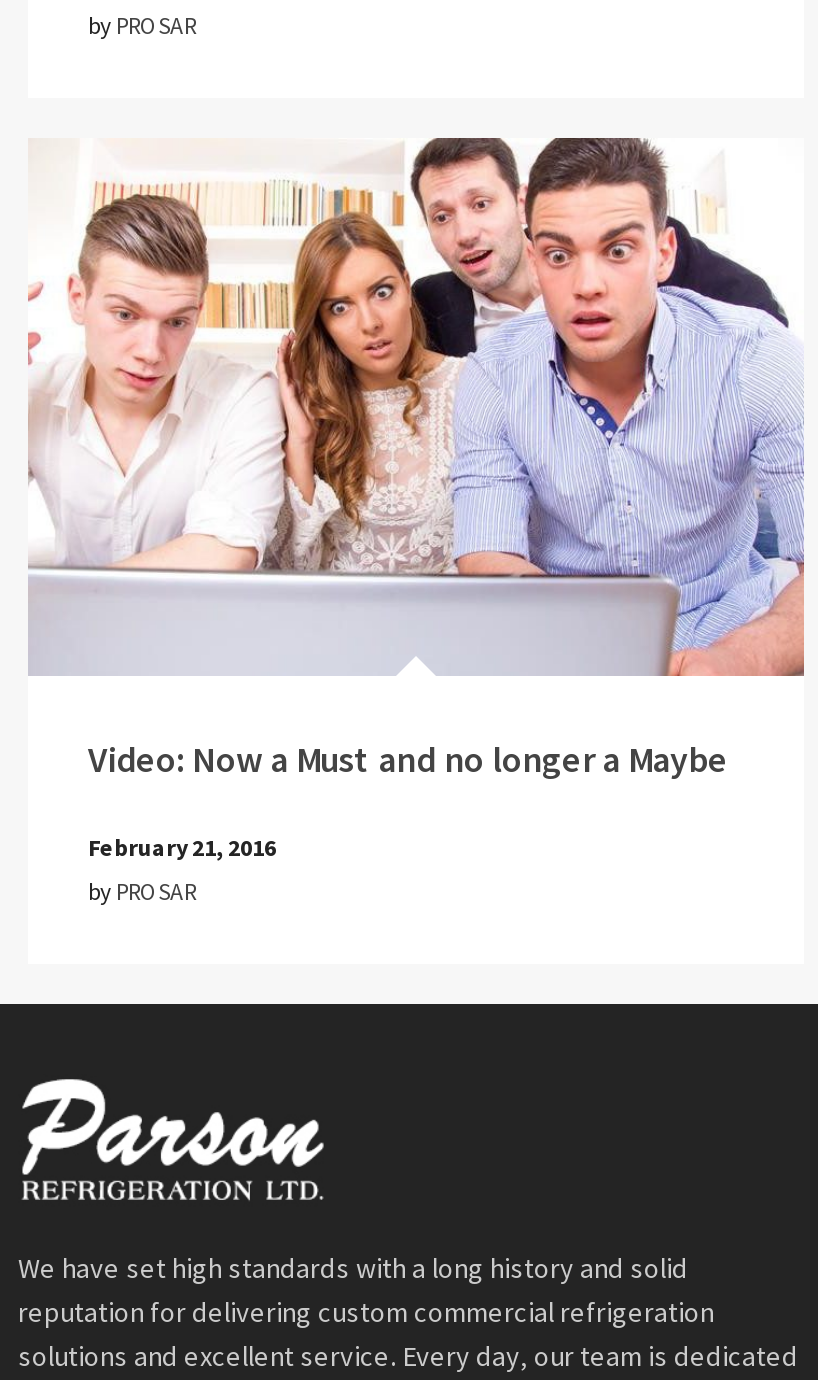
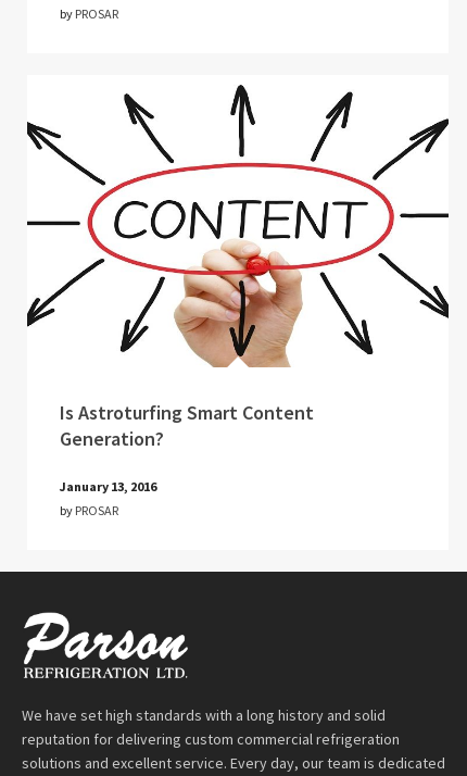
[26,136,806,783] [image] | Video: Now a Must and no longer a Maybe -> [26,84,450,451] [image] | Is Astroturfing Smart Content | Generation?
[88,833,276,863] February 21, 2016 -> [60,479,156,495] January 13, 2016

